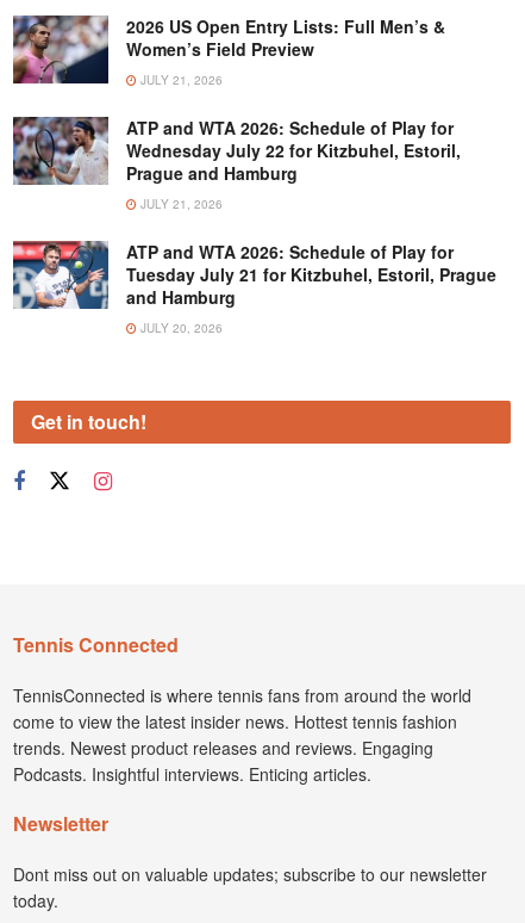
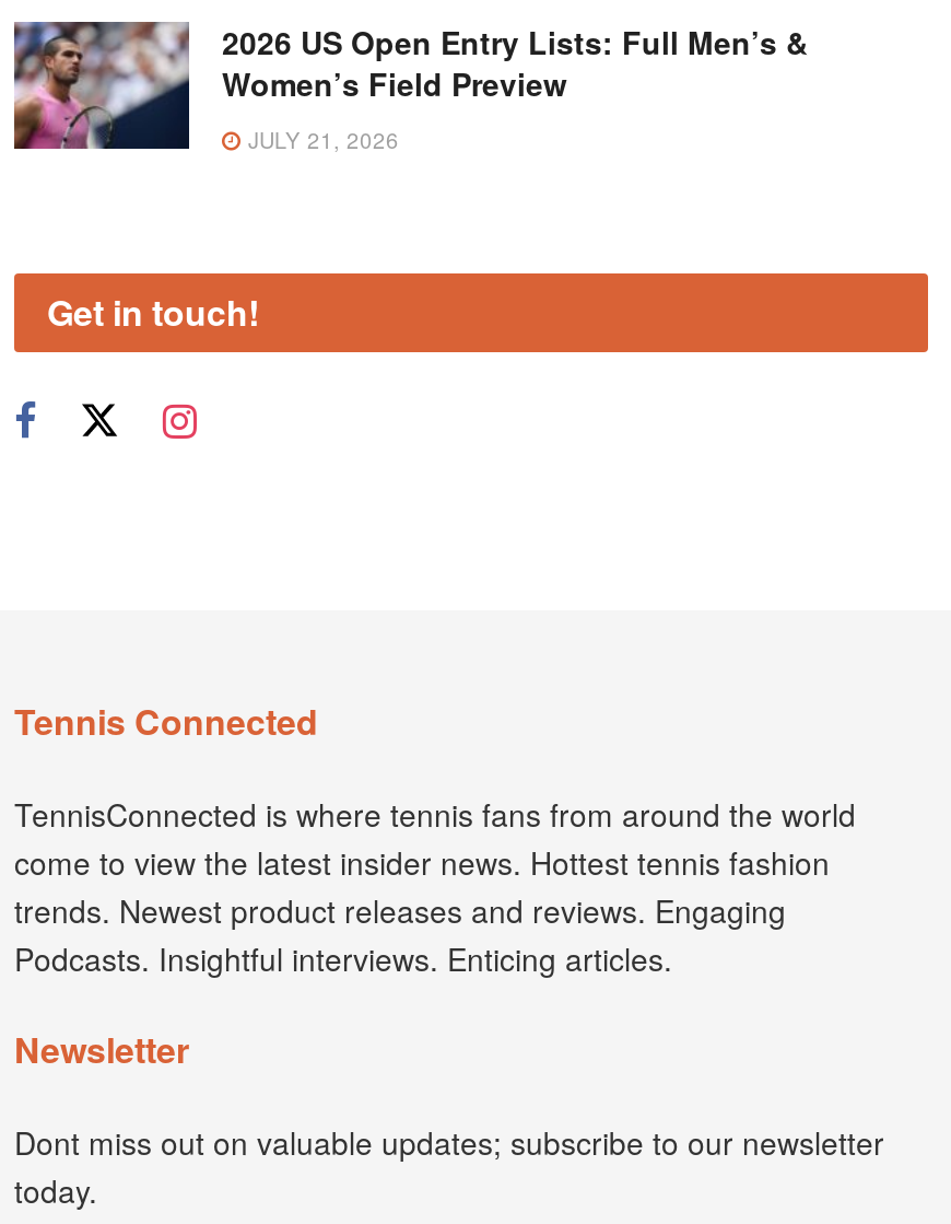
[12,115,496,336] [image] | ATP and WTA 2026: Schedule of Play for | Wednesday July 22 for Kitzbuhel, Estoril, | Prague and Hamburg | JULY 21, 2026 | ATP and WTA 2026: Schedule of Play for | Tuesday July 21 for Kitzbuhel, Estoril, Prague | and Hamburg | JULY 20, 2026 -> none
[12,240,110,310] [image] -> none

